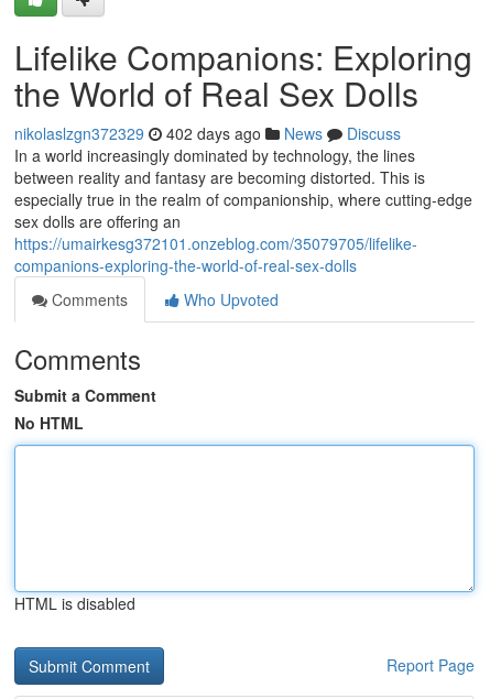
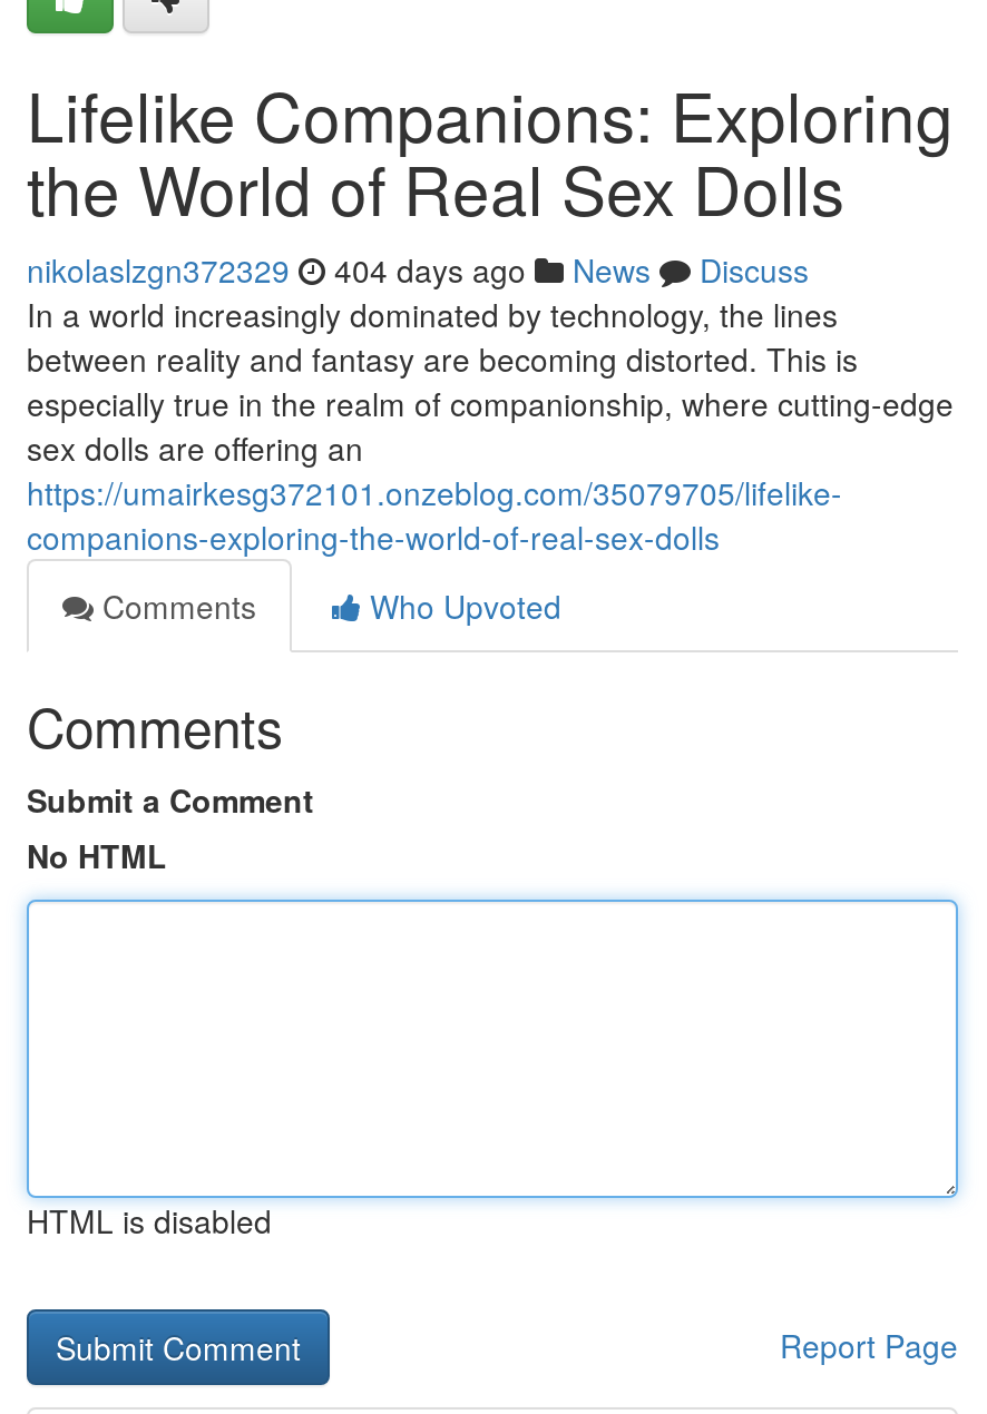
[14,122,401,144] nikolaslzgn372329 402 days ago News Discuss -> [27,247,809,292] nikolaslzgn372329 404 days ago News Discuss

